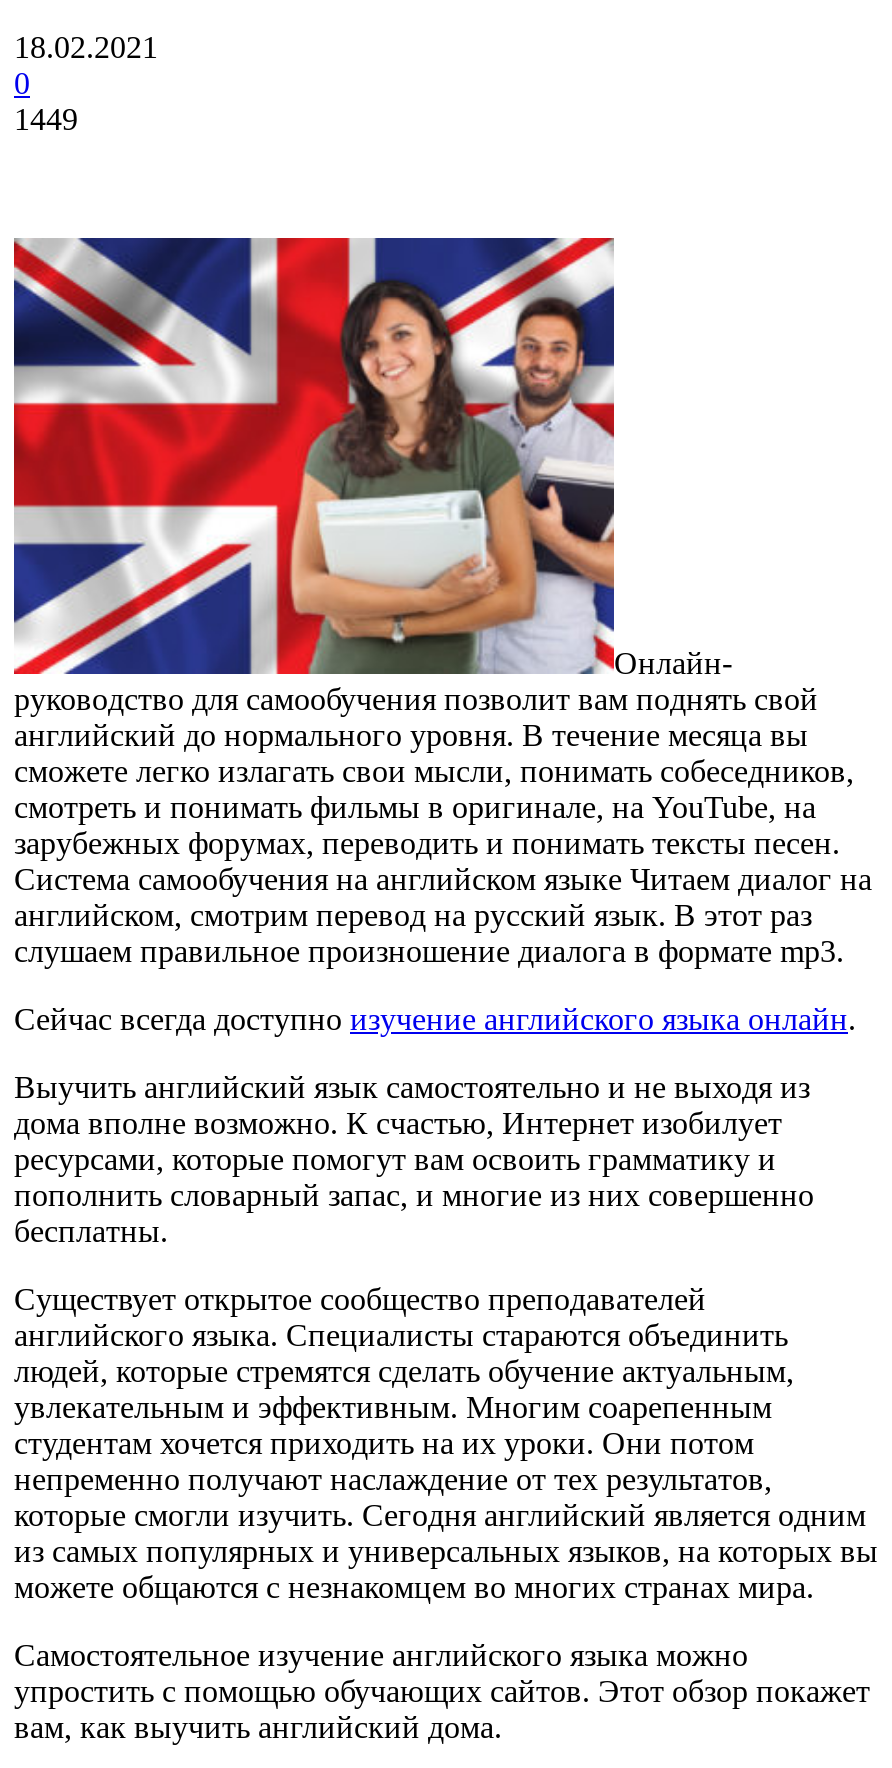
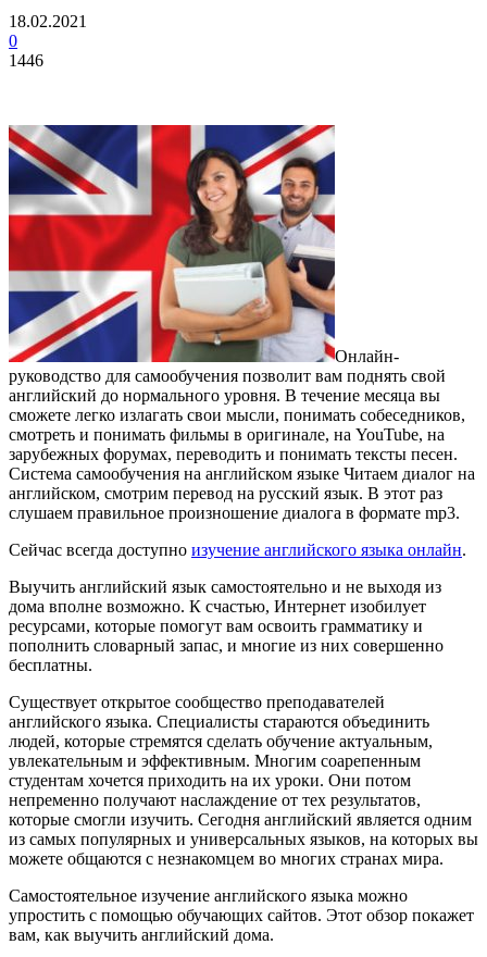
[14,102,78,136] 1449 -> [9,51,43,69] 1446

